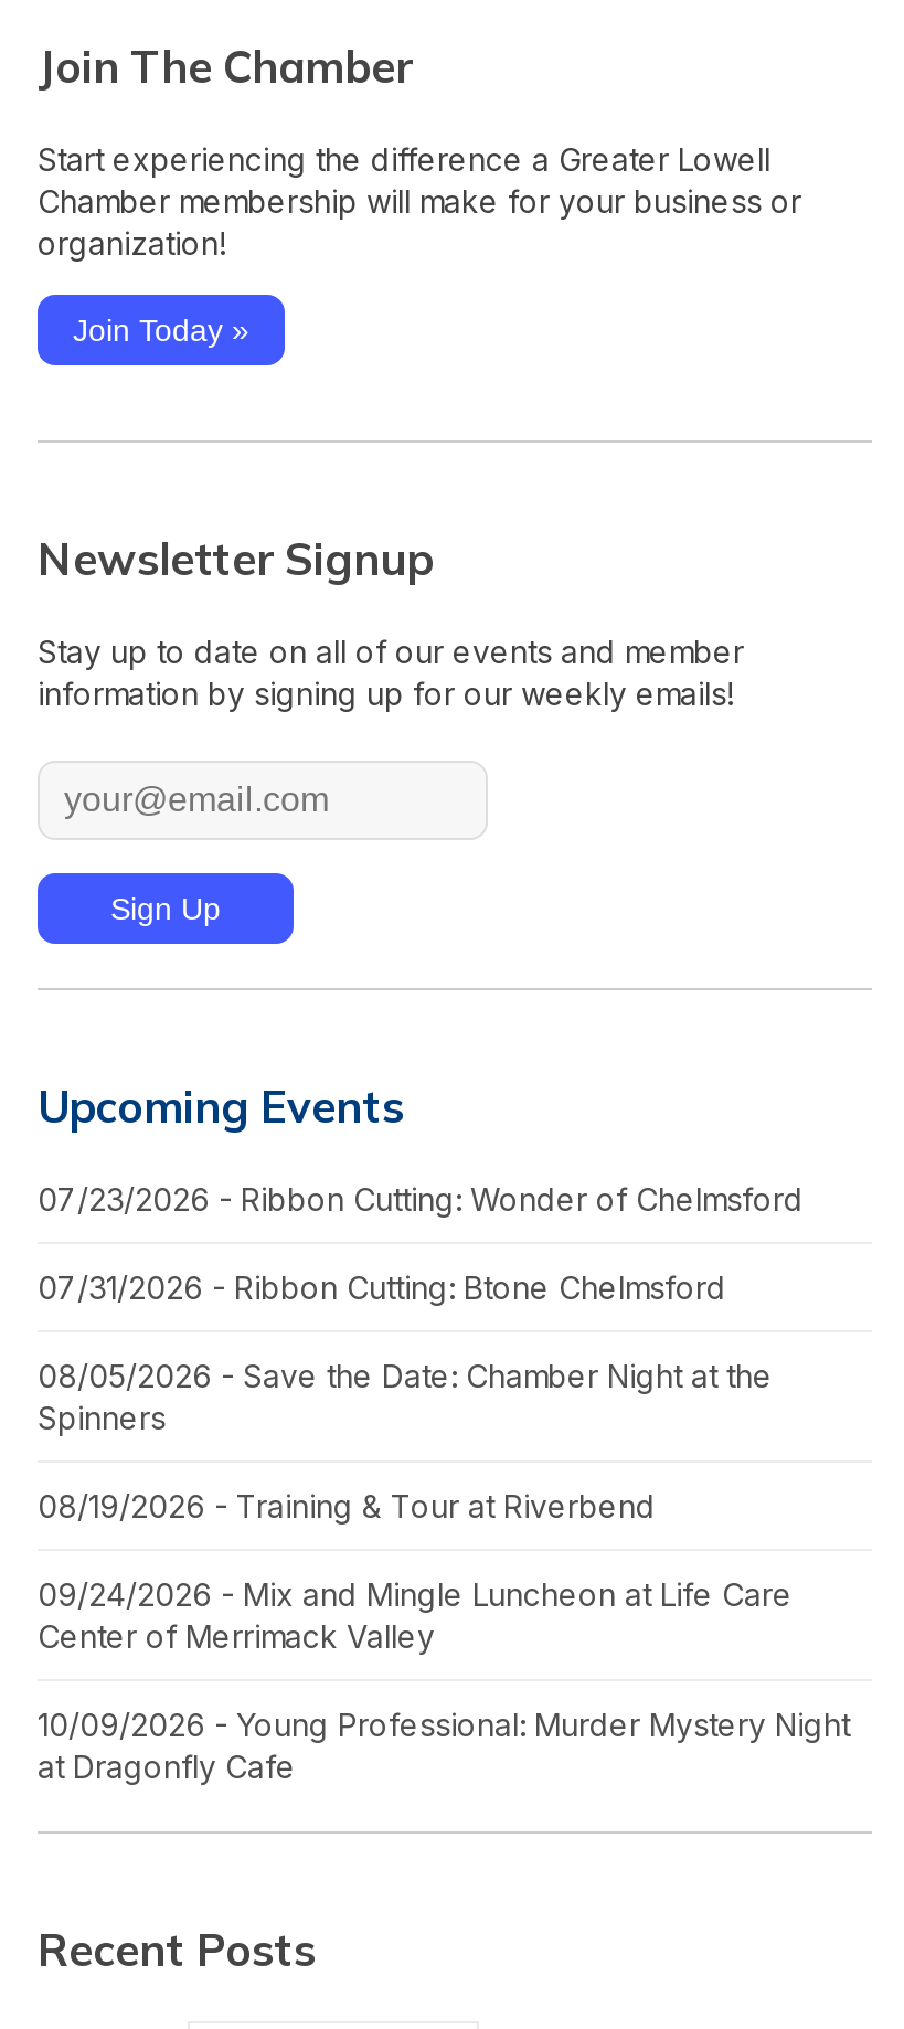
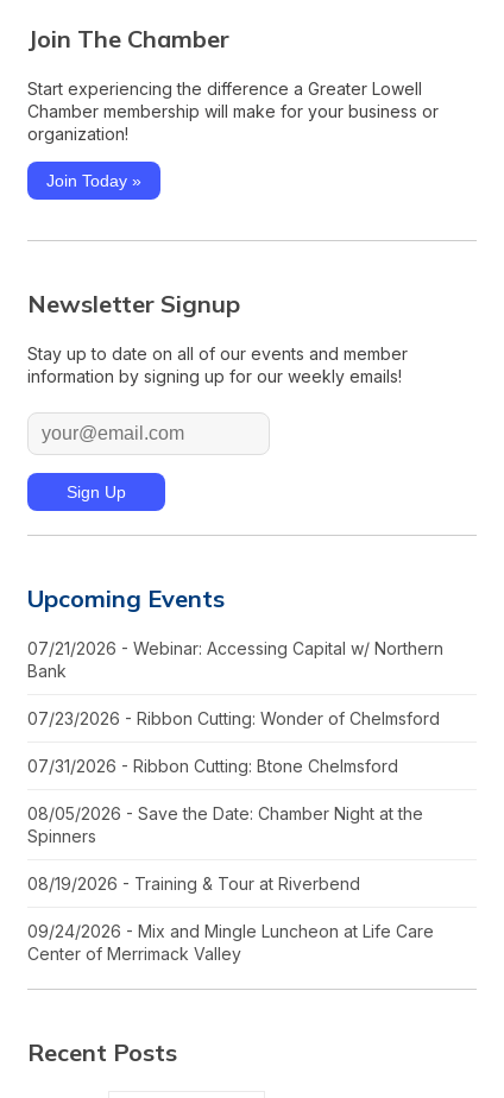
none -> [27,638,443,680] 07/21/2026 - Webinar: Accessing Capital w/ Northern | Bank
moved [38,1179,804,1654] -> [27,708,440,963]: 07/23/2026 - Ribbon Cutting: Wonder of Chelmsford | 07/31/2026 - Ribbon Cutting: Btone Chelmsford | 08/05/2026 - Save the Date: Chamber Night at the | Spinners | 08/19/2026 - Training & Tour at Riverbend | 09/24/2026 - Mix and Mingle Luncheon at Life Care | Center of Merrimack Valley
[38,1705,850,1784] 10/09/2026 - Young Professional: Murder Mystery Night | at Dragonfly Cafe -> none

